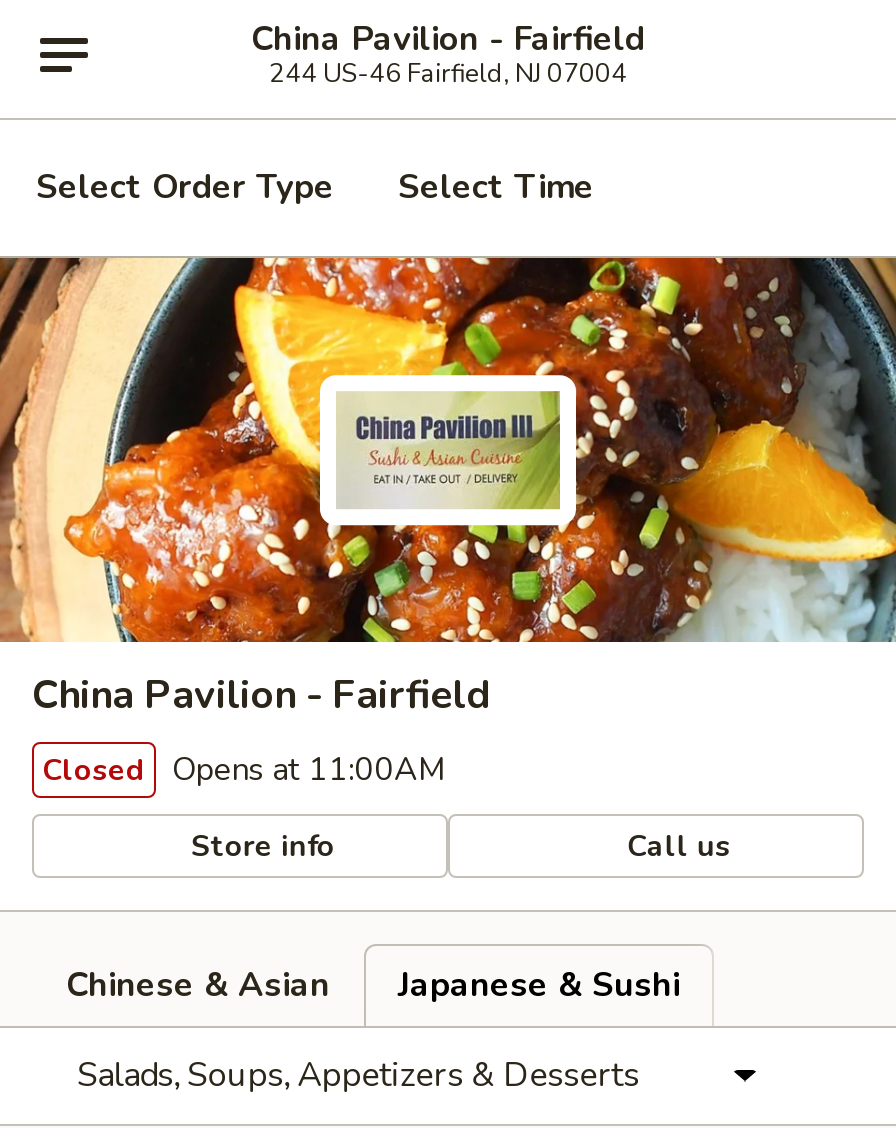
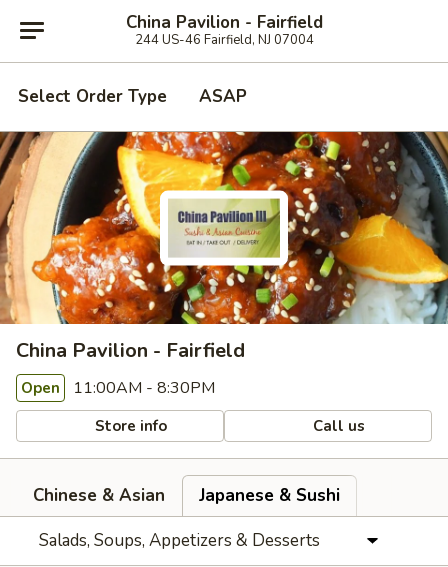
[398,164,594,210] Select Time -> [199,85,247,108] ASAP
[42,748,446,792] Closed Opens at 11:00AM -> [21,377,215,399] Open 11:00AM - 8:30PM

